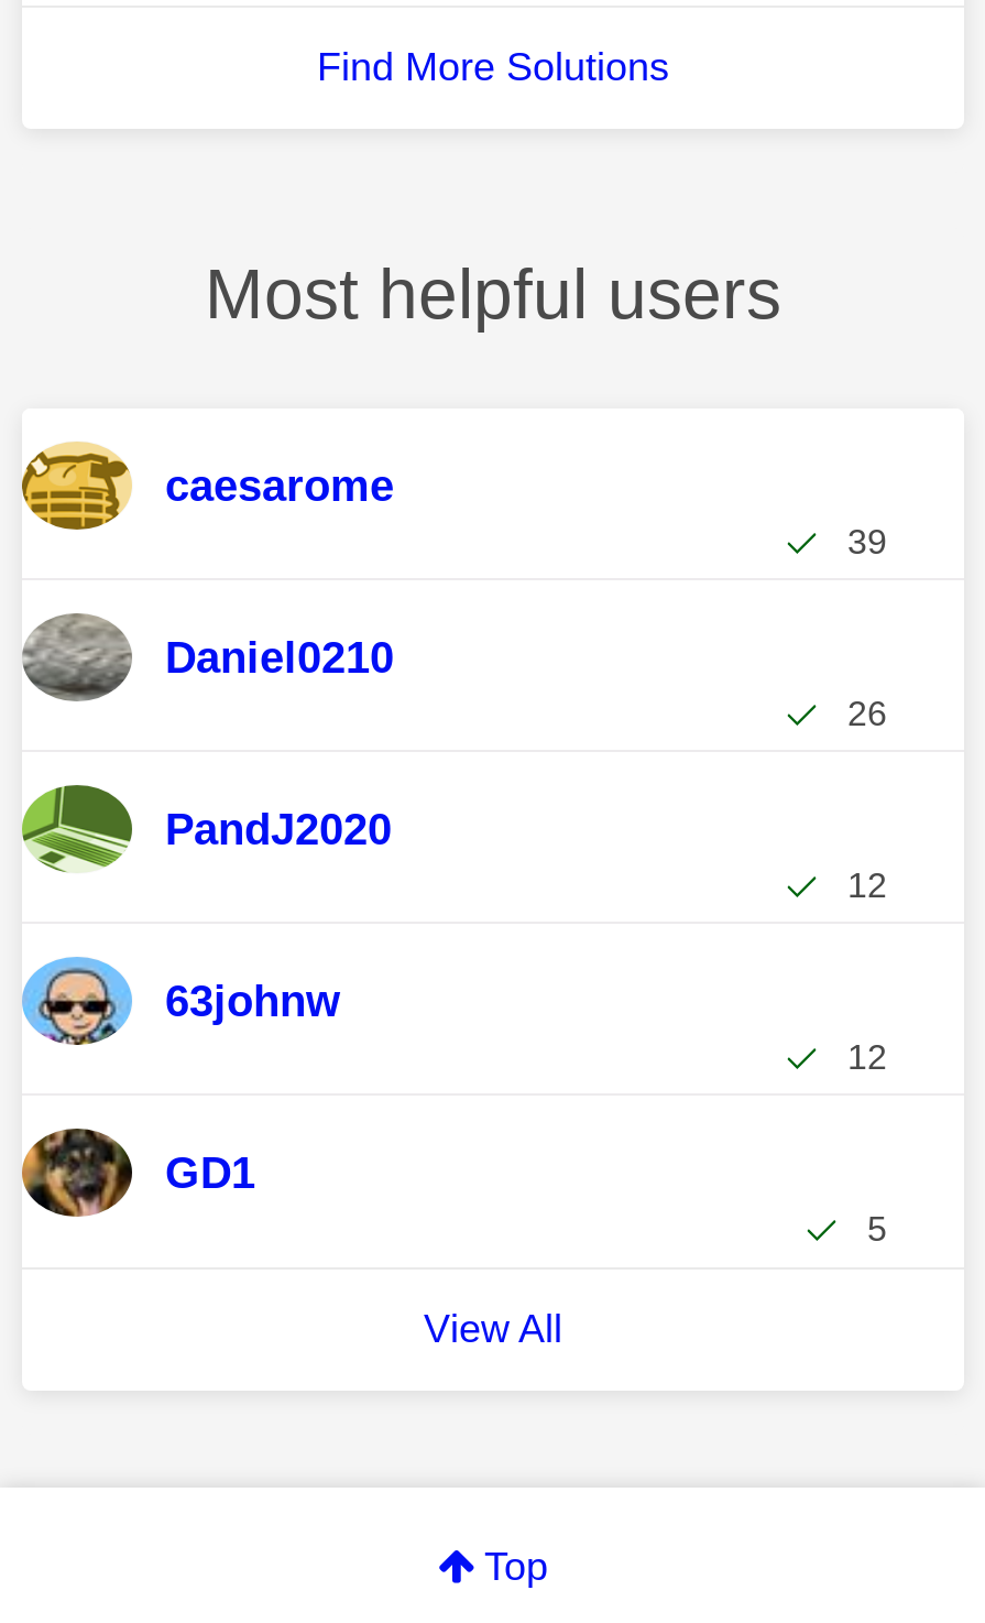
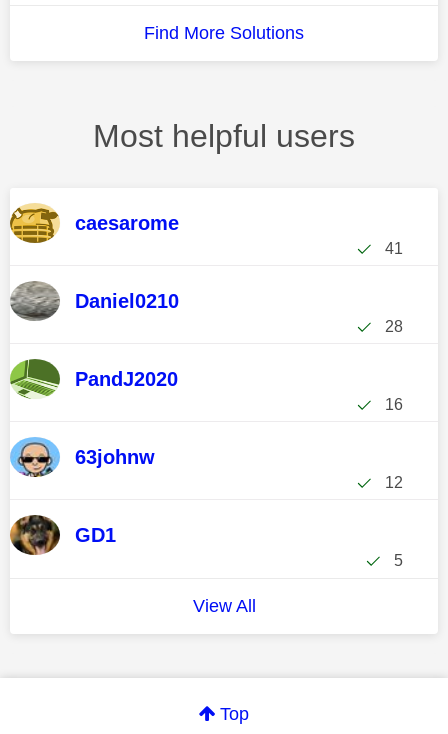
[839,523,887,560] 39 -> [381,240,403,257] 41
[839,695,887,732] 26 -> [381,318,403,335] 28
[839,867,887,904] 12 -> [381,396,403,413] 16

